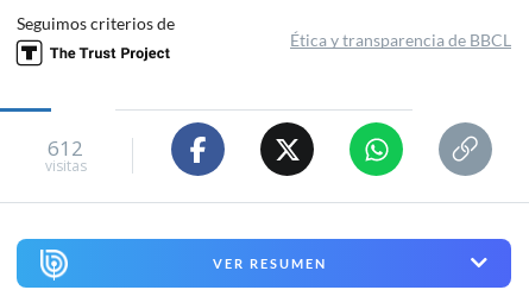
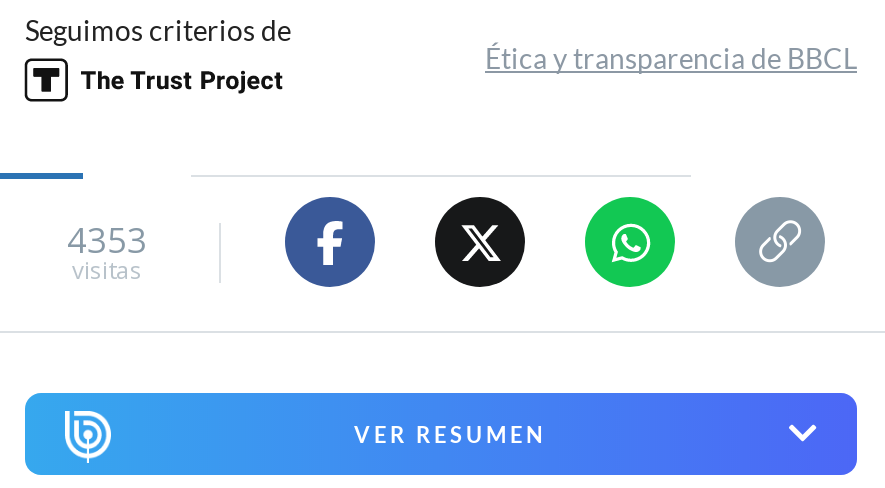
[48,134,83,161] 612 -> [67,216,147,262] 4353

